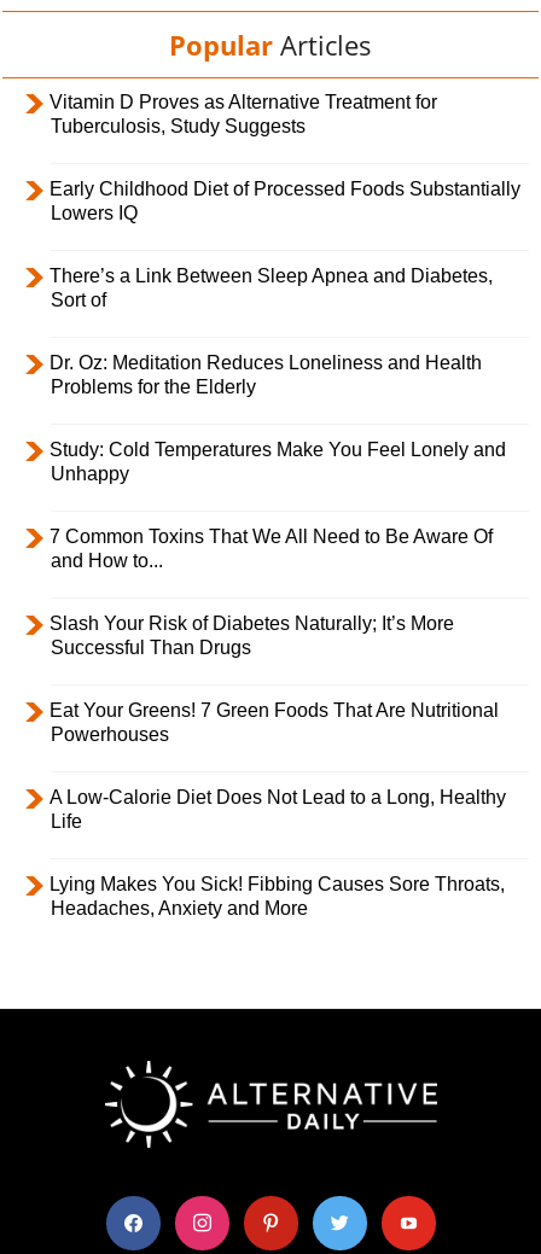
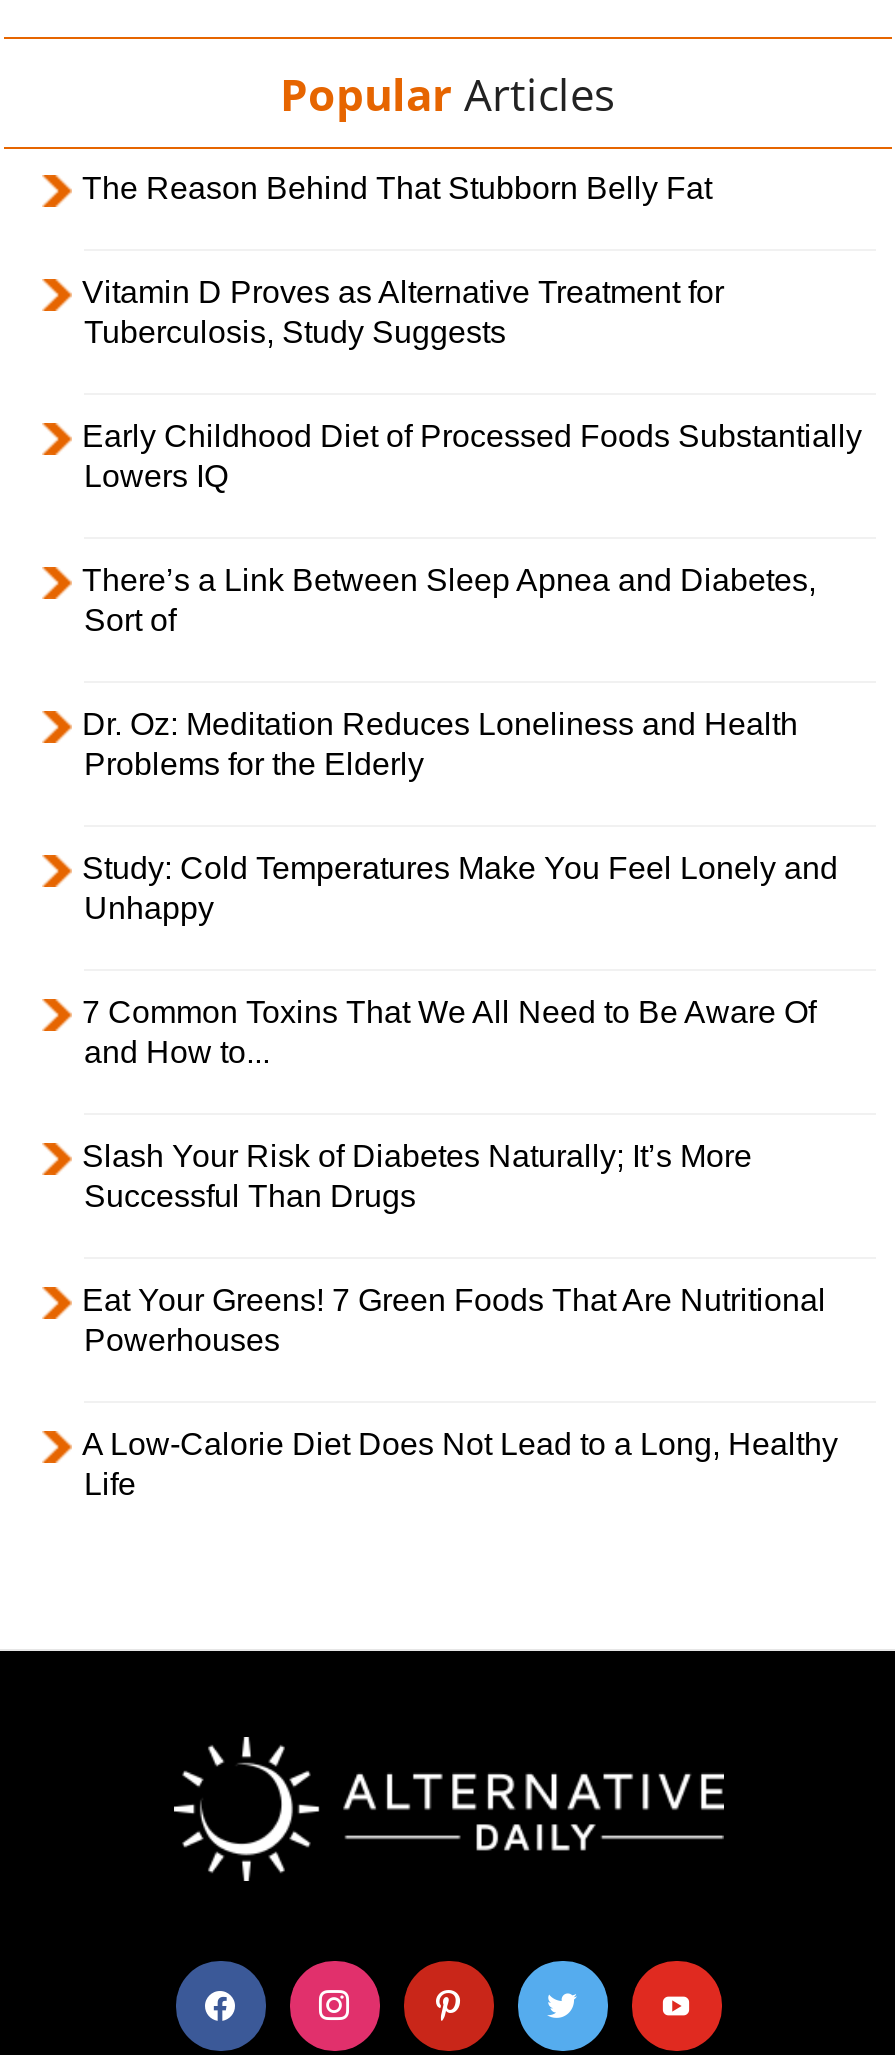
none -> [82,171,712,205] The Reason Behind That Stubborn Belly Fat
moved [50,91,520,831] -> [82,275,862,1501]: Vitamin D Proves as Alternative Treatment for | Tuberculosis, Study Suggests | Early Childhood Diet of Processed Foods Substantially | ... | A Low-Calorie Diet Does Not Lead to a Long, Healthy | Life
[50,874,505,918] Lying Makes You Sick! Fibbing Causes Sore Throats, | Headaches, Anxiety and More -> none

